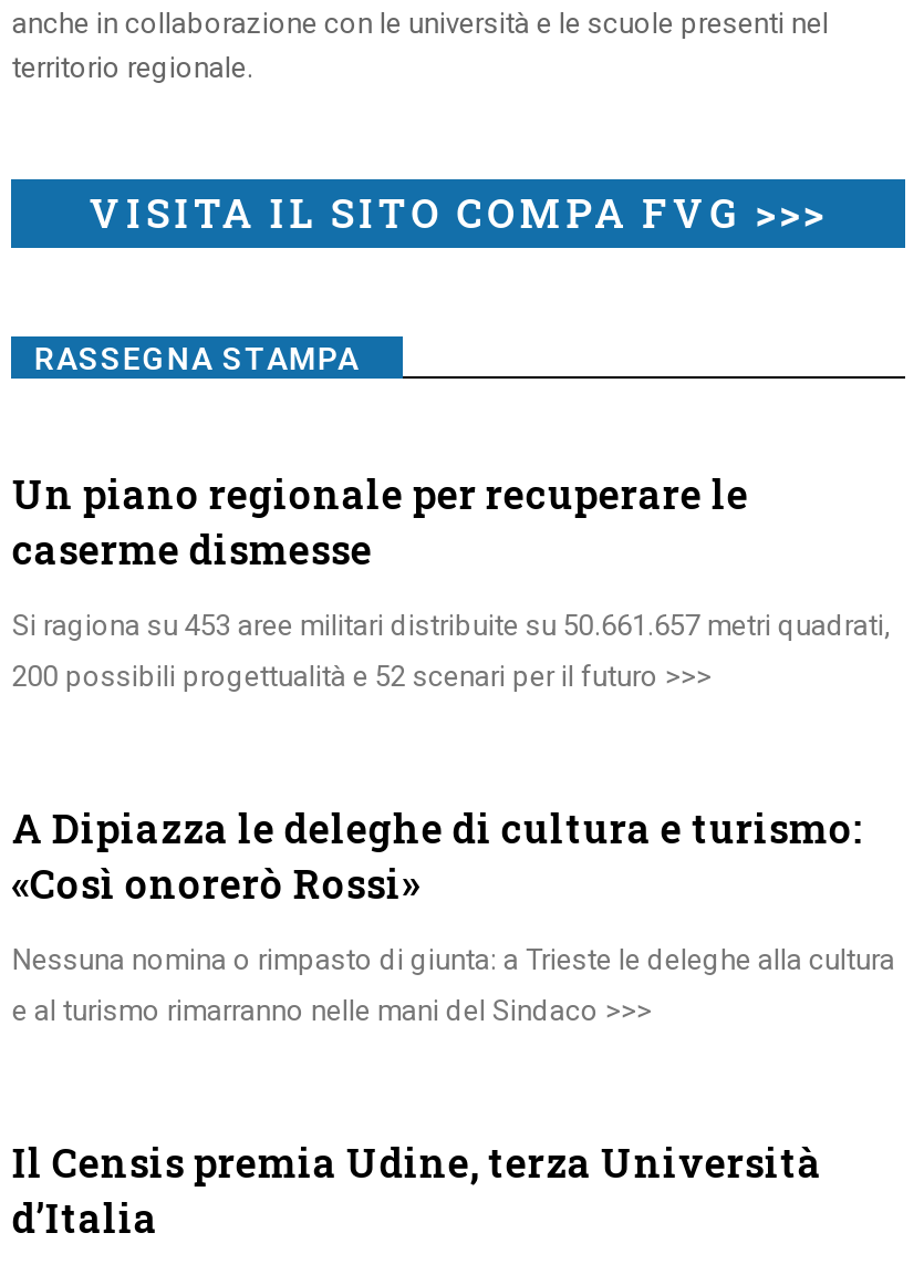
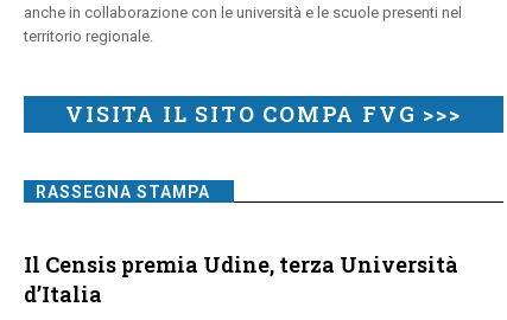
[12,468,895,1028] Un piano regionale per recuperare le | caserme dismesse | Si ragiona su 453 aree militari distribuite su 50.661.657 metri quadrati, | 200 possibili progettualità e 52 scenari per il futuro | A Dipiazza le deleghe di cultura e turismo: | «Così onorerò Rossi» | Nessuna nomina o rimpasto di giunta: a Trieste le deleghe alla cultura | e al turismo rimarranno nelle mani del Sindaco -> none

